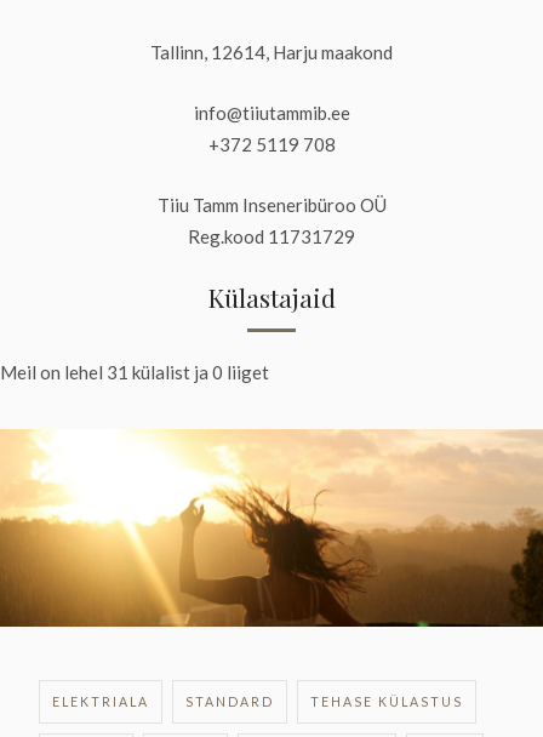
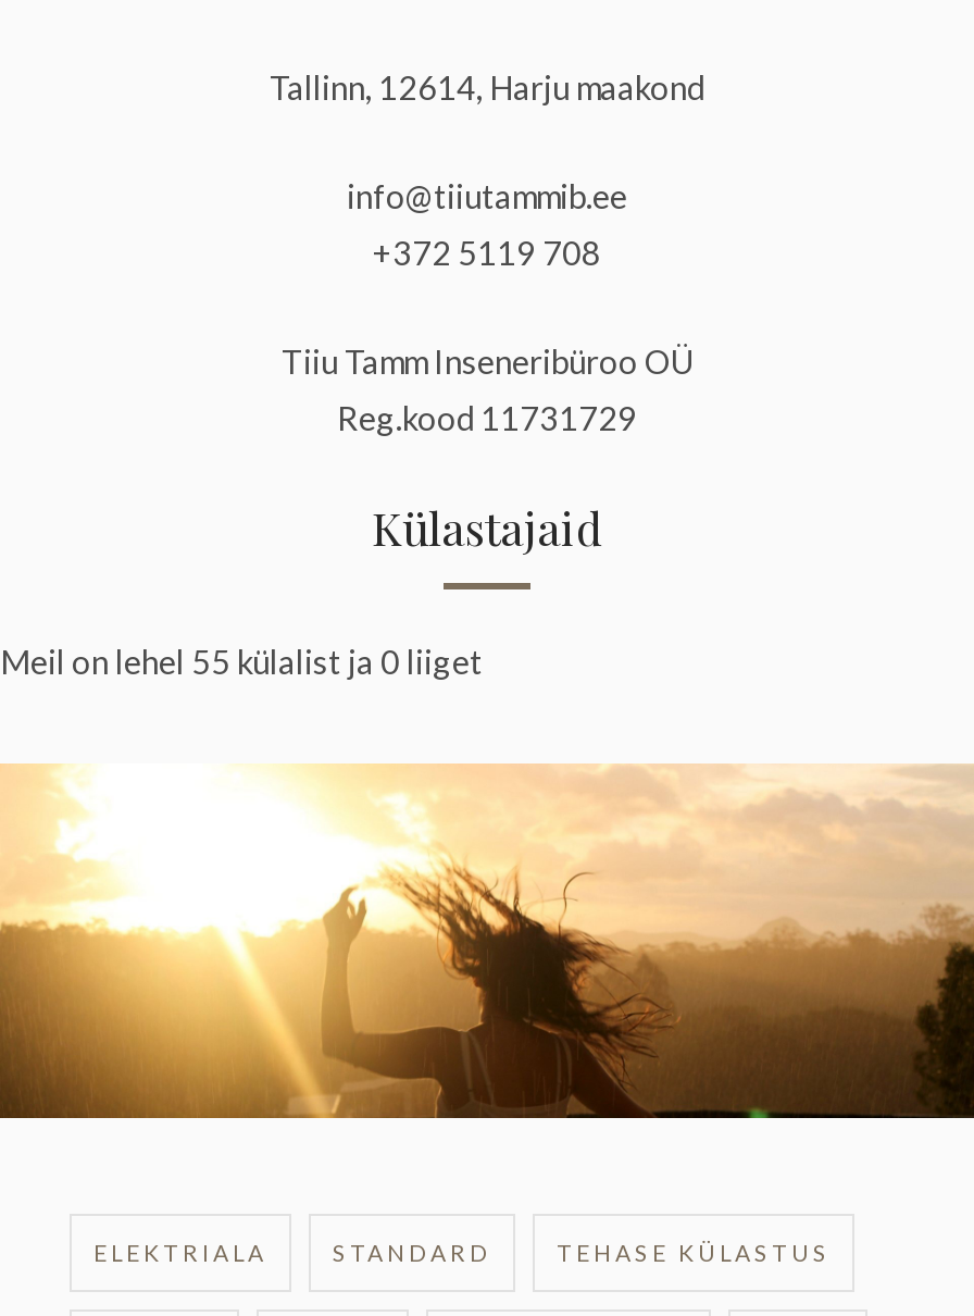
[0,361,269,383] Meil on lehel 31 külalist ja 0 liiget -> [0,642,483,681] Meil on lehel 55 külalist ja 0 liiget

